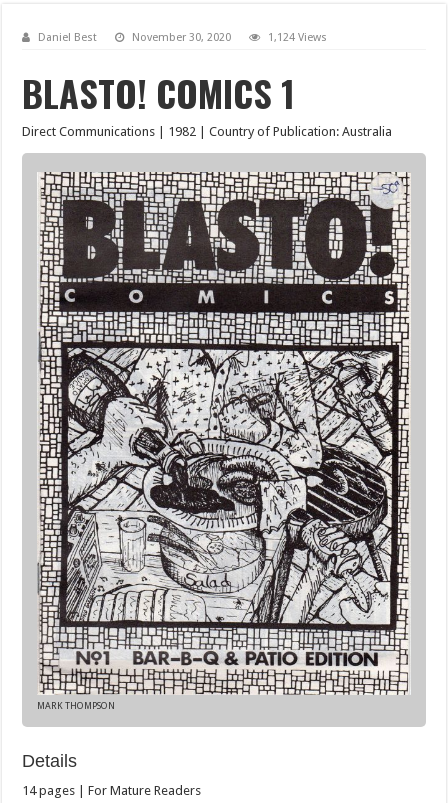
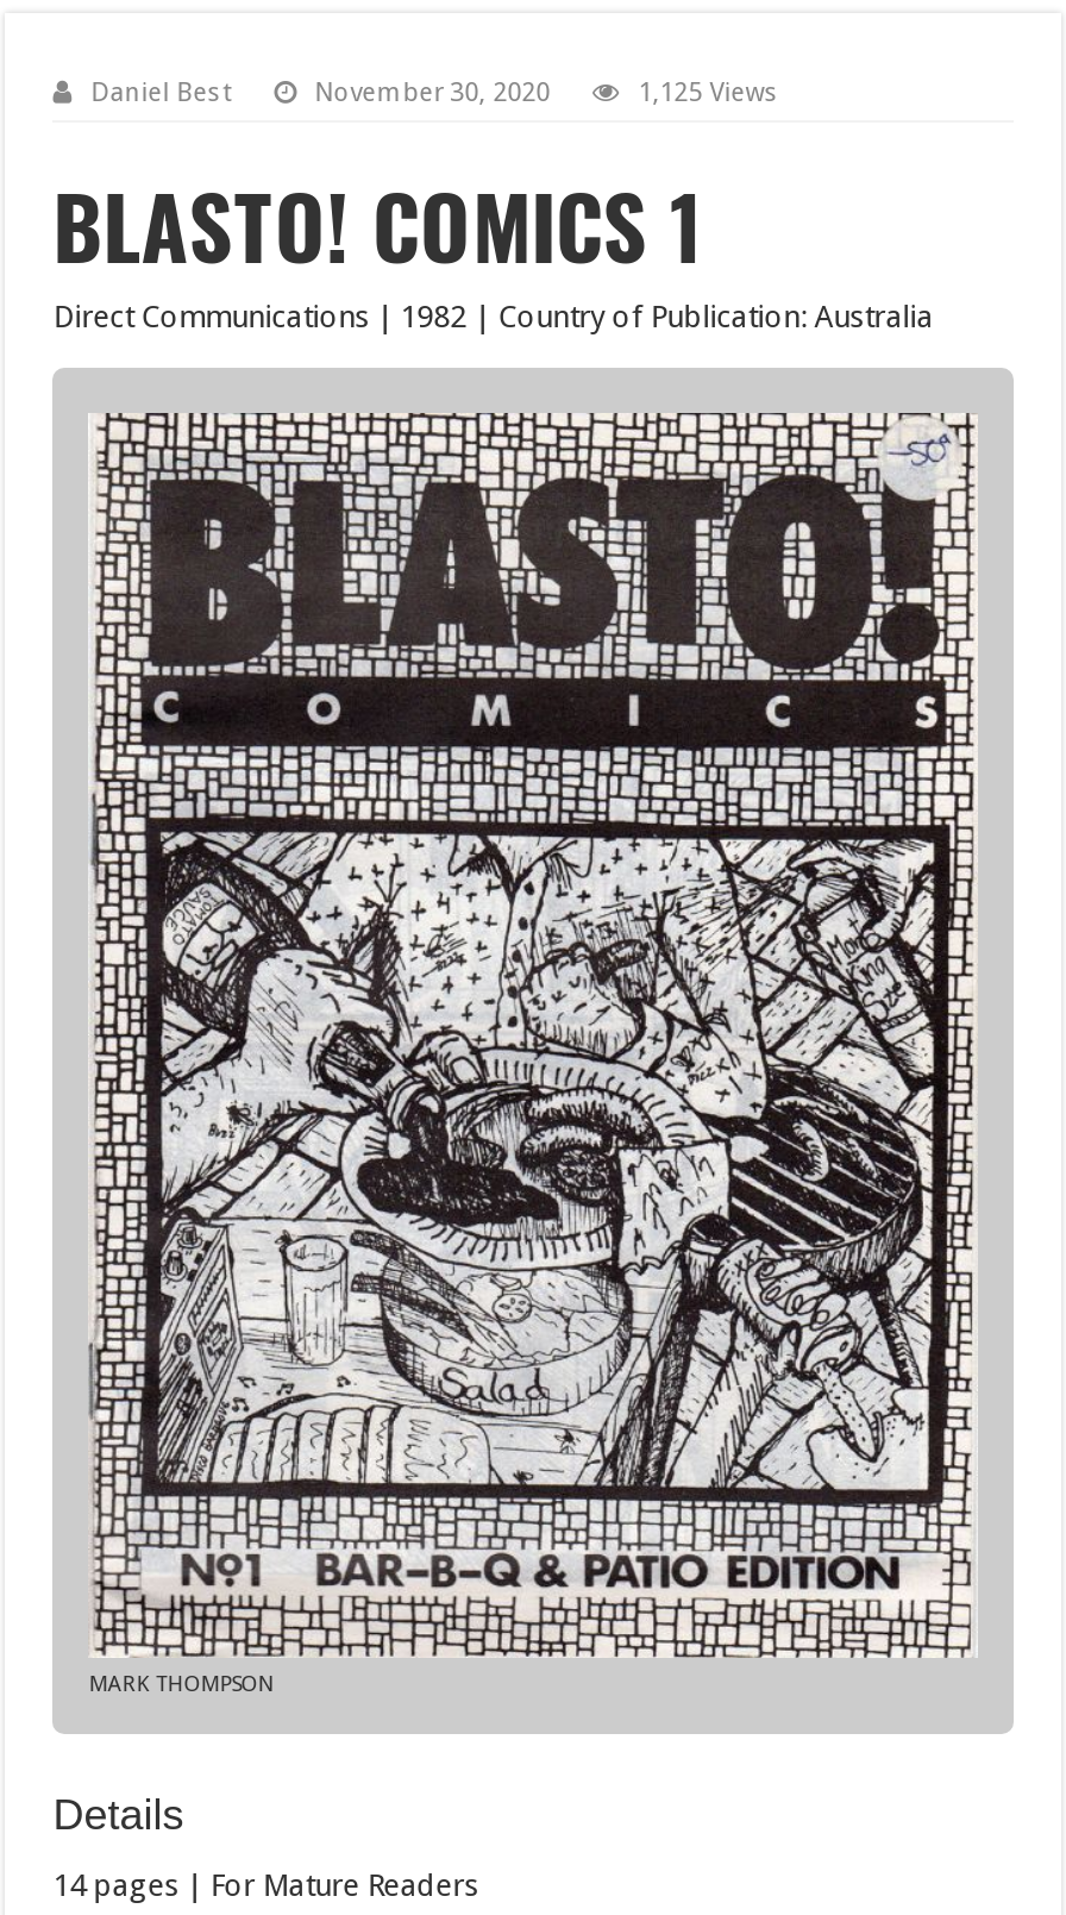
[268,31,327,44] 1,124 Views -> [638,78,779,109] 1,125 Views

